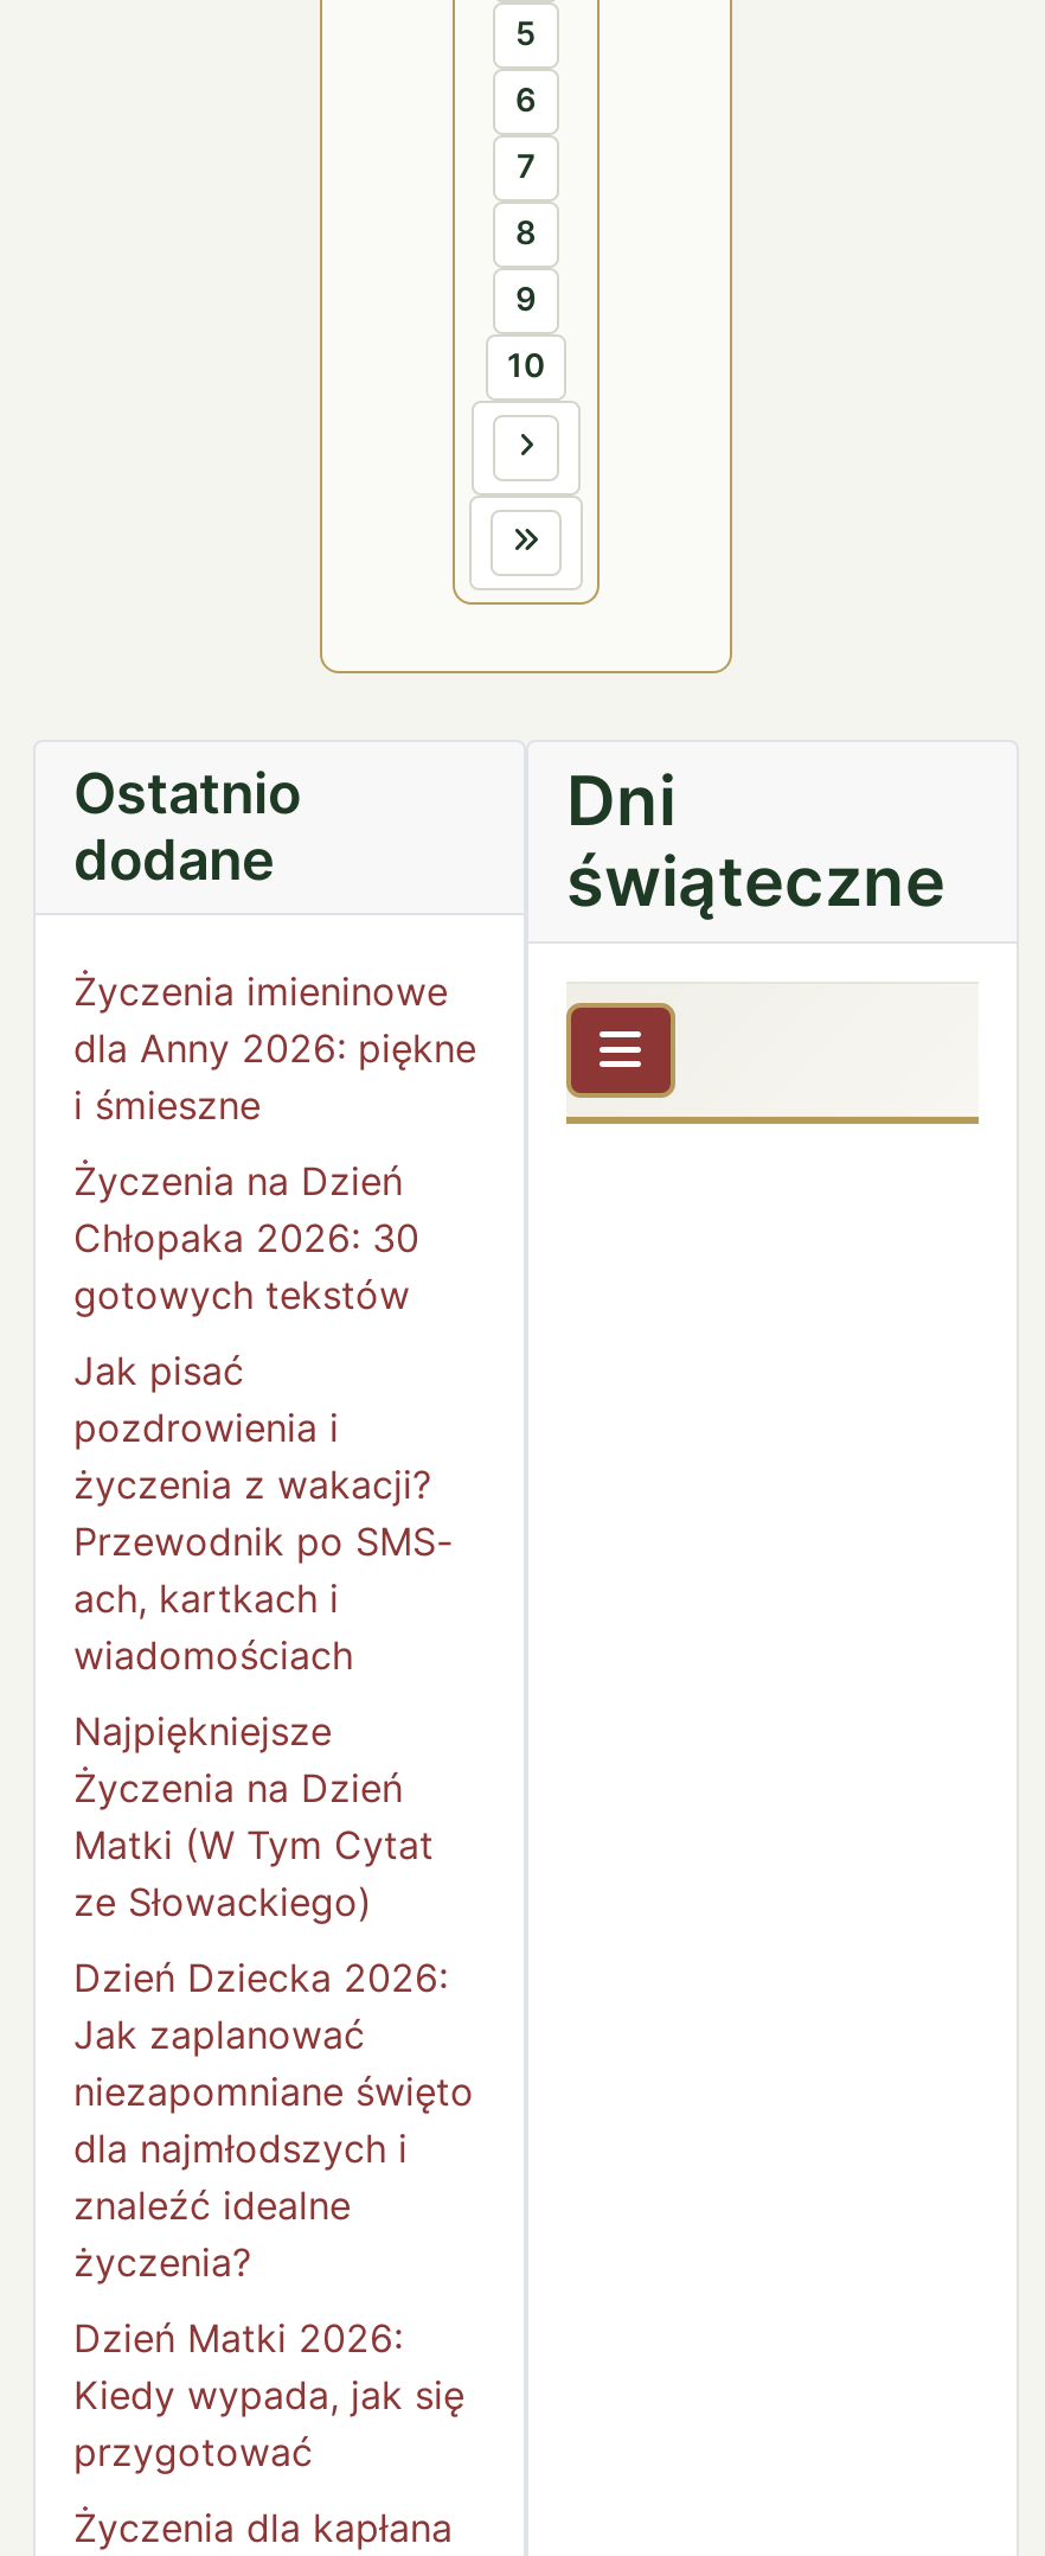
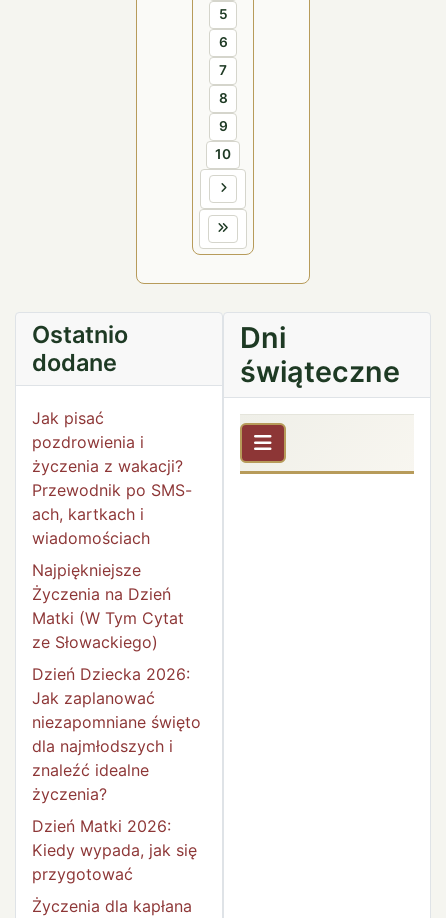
[73,966,476,1317] Życzenia imieninowe | dla Anny 2026: piękne | i śmieszne | Życzenia na Dzień | Chłopaka 2026: 30 | gotowych tekstów -> none
none -> [239,431,415,475] [image]

